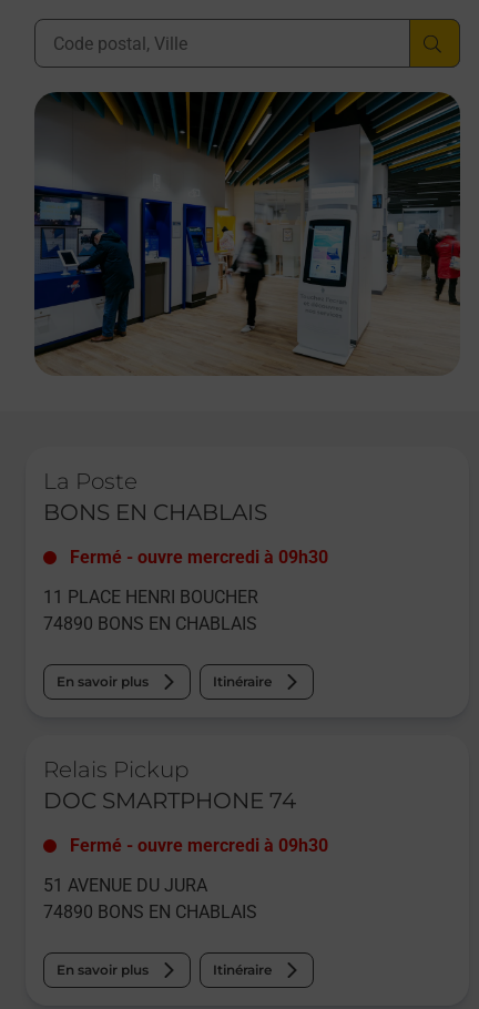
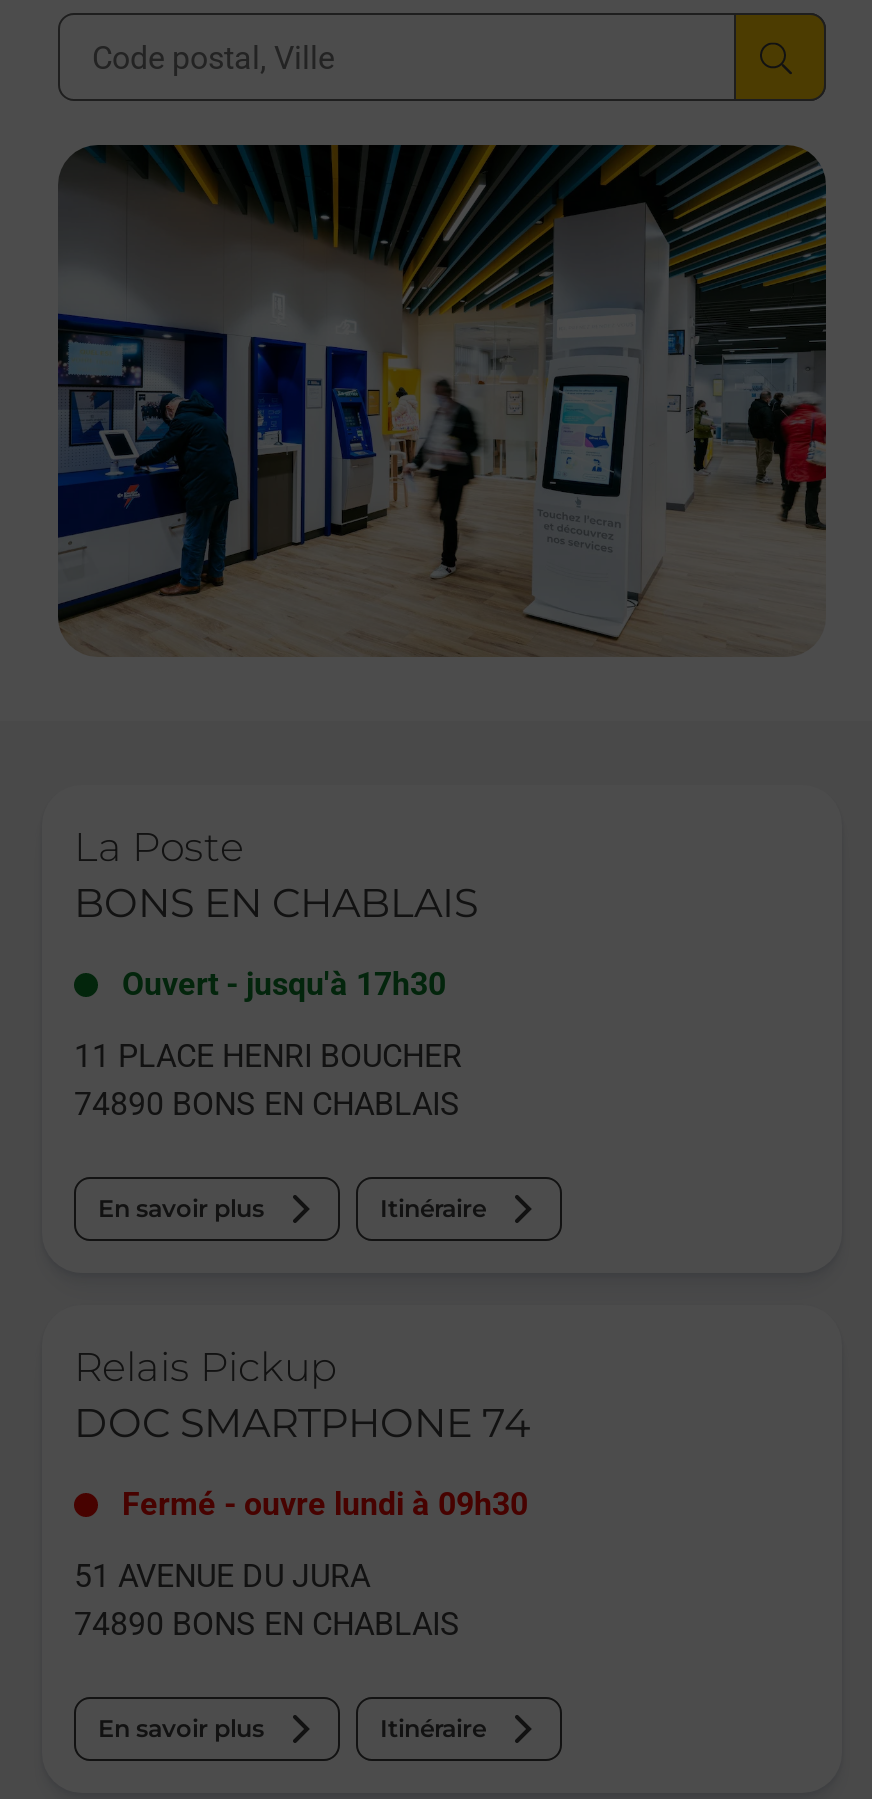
[70,547,328,568] Fermé - ouvre mercredi à 09h30 -> [122,965,446,1003] Ouvert - jusqu'à 17h30
[70,835,328,856] Fermé - ouvre mercredi à 09h30 -> [122,1485,528,1523] Fermé - ouvre lundi à 09h30

